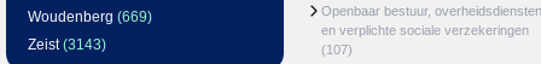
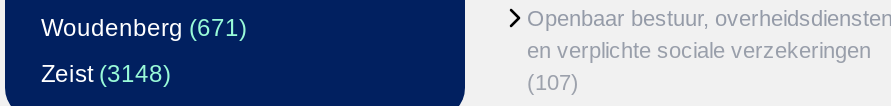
[28,8,152,25] Woudenberg (669) -> [41,14,247,42] Woudenberg (671)
[28,36,106,53] Zeist (3143) -> [41,60,171,88] Zeist (3148)

